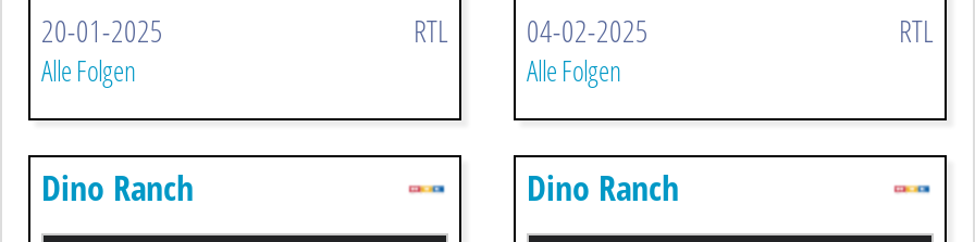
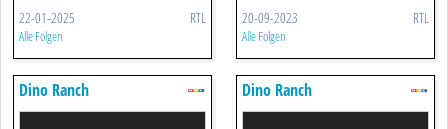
[41,11,163,52] 20-01-2025 -> [19,8,75,27] 22-01-2025
[414,11,649,52] RTL 04-02-2025 -> [190,8,298,27] RTL 20-09-2023

